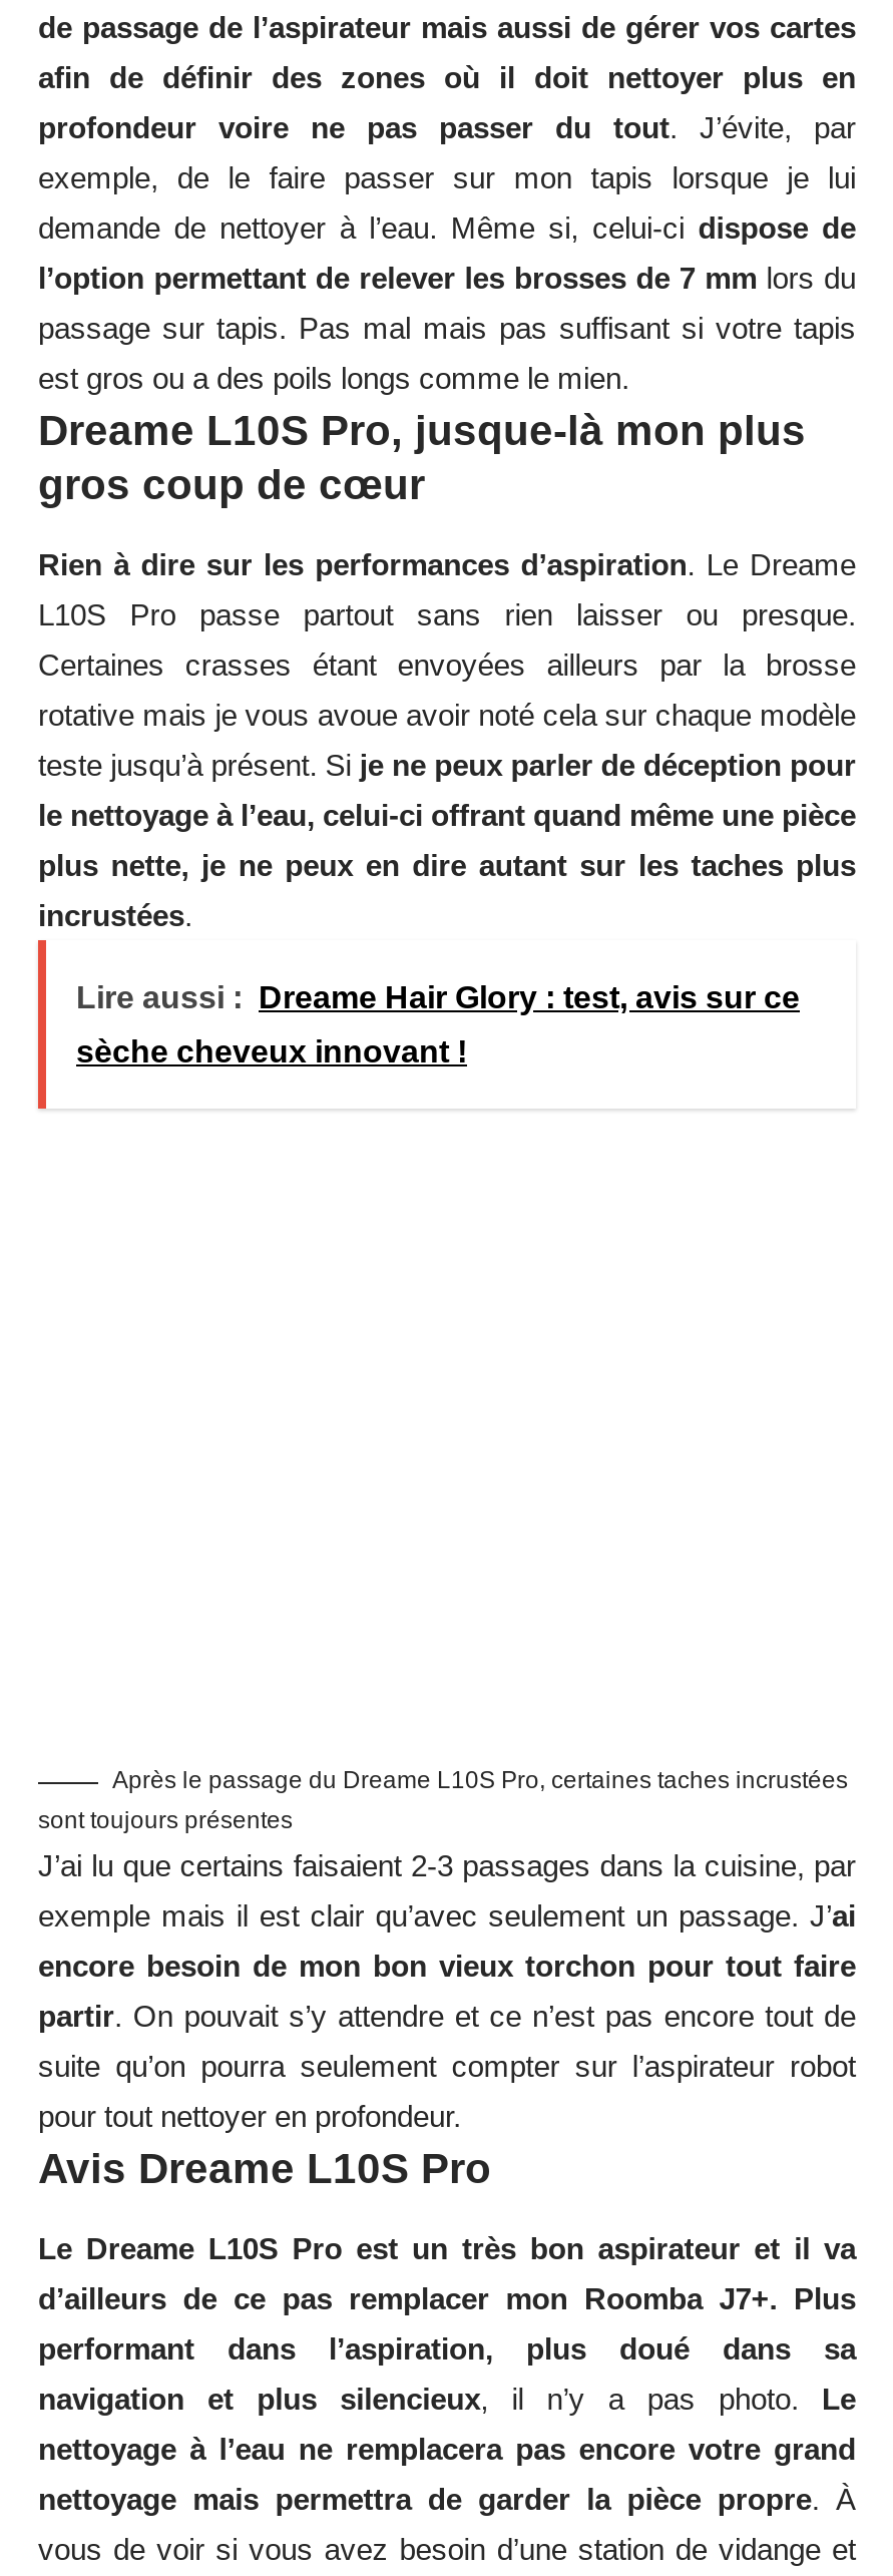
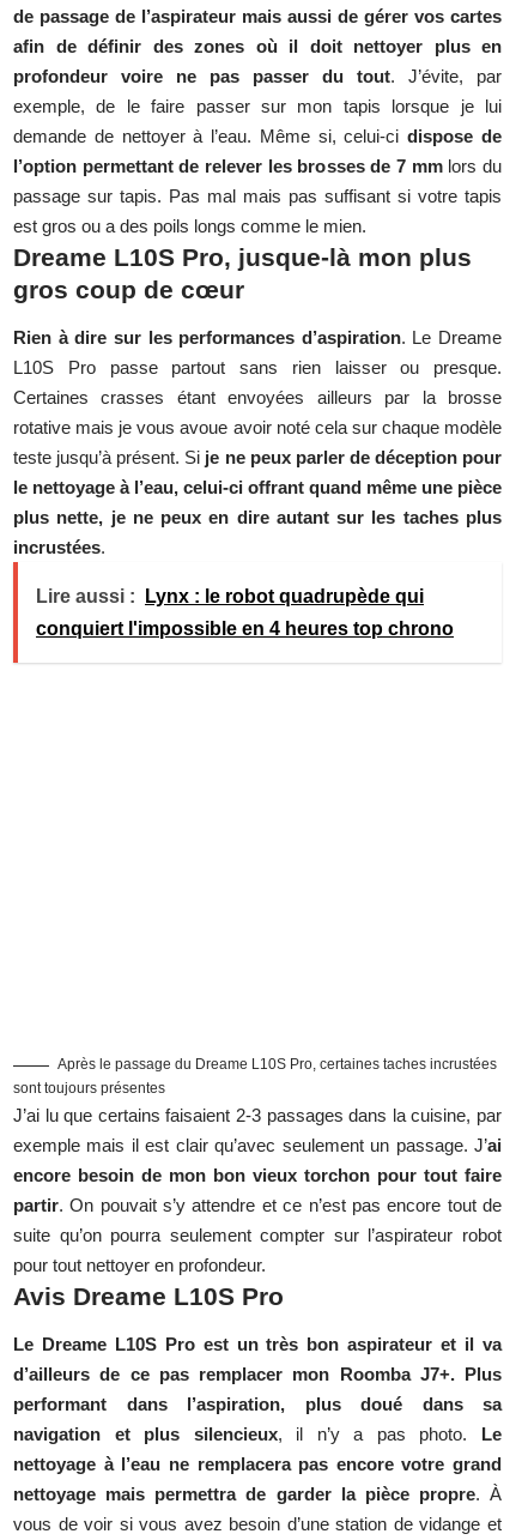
[76,979,800,1013] Lire aussi : Dreame Hair Glory : test, avis sur ce -> [36,585,424,606] Lire aussi : Lynx : le robot quadrupède qui
[76,1033,467,1067] sèche cheveux innovant ! -> [36,618,454,638] conquiert l'impossible en 4 heures top chrono

